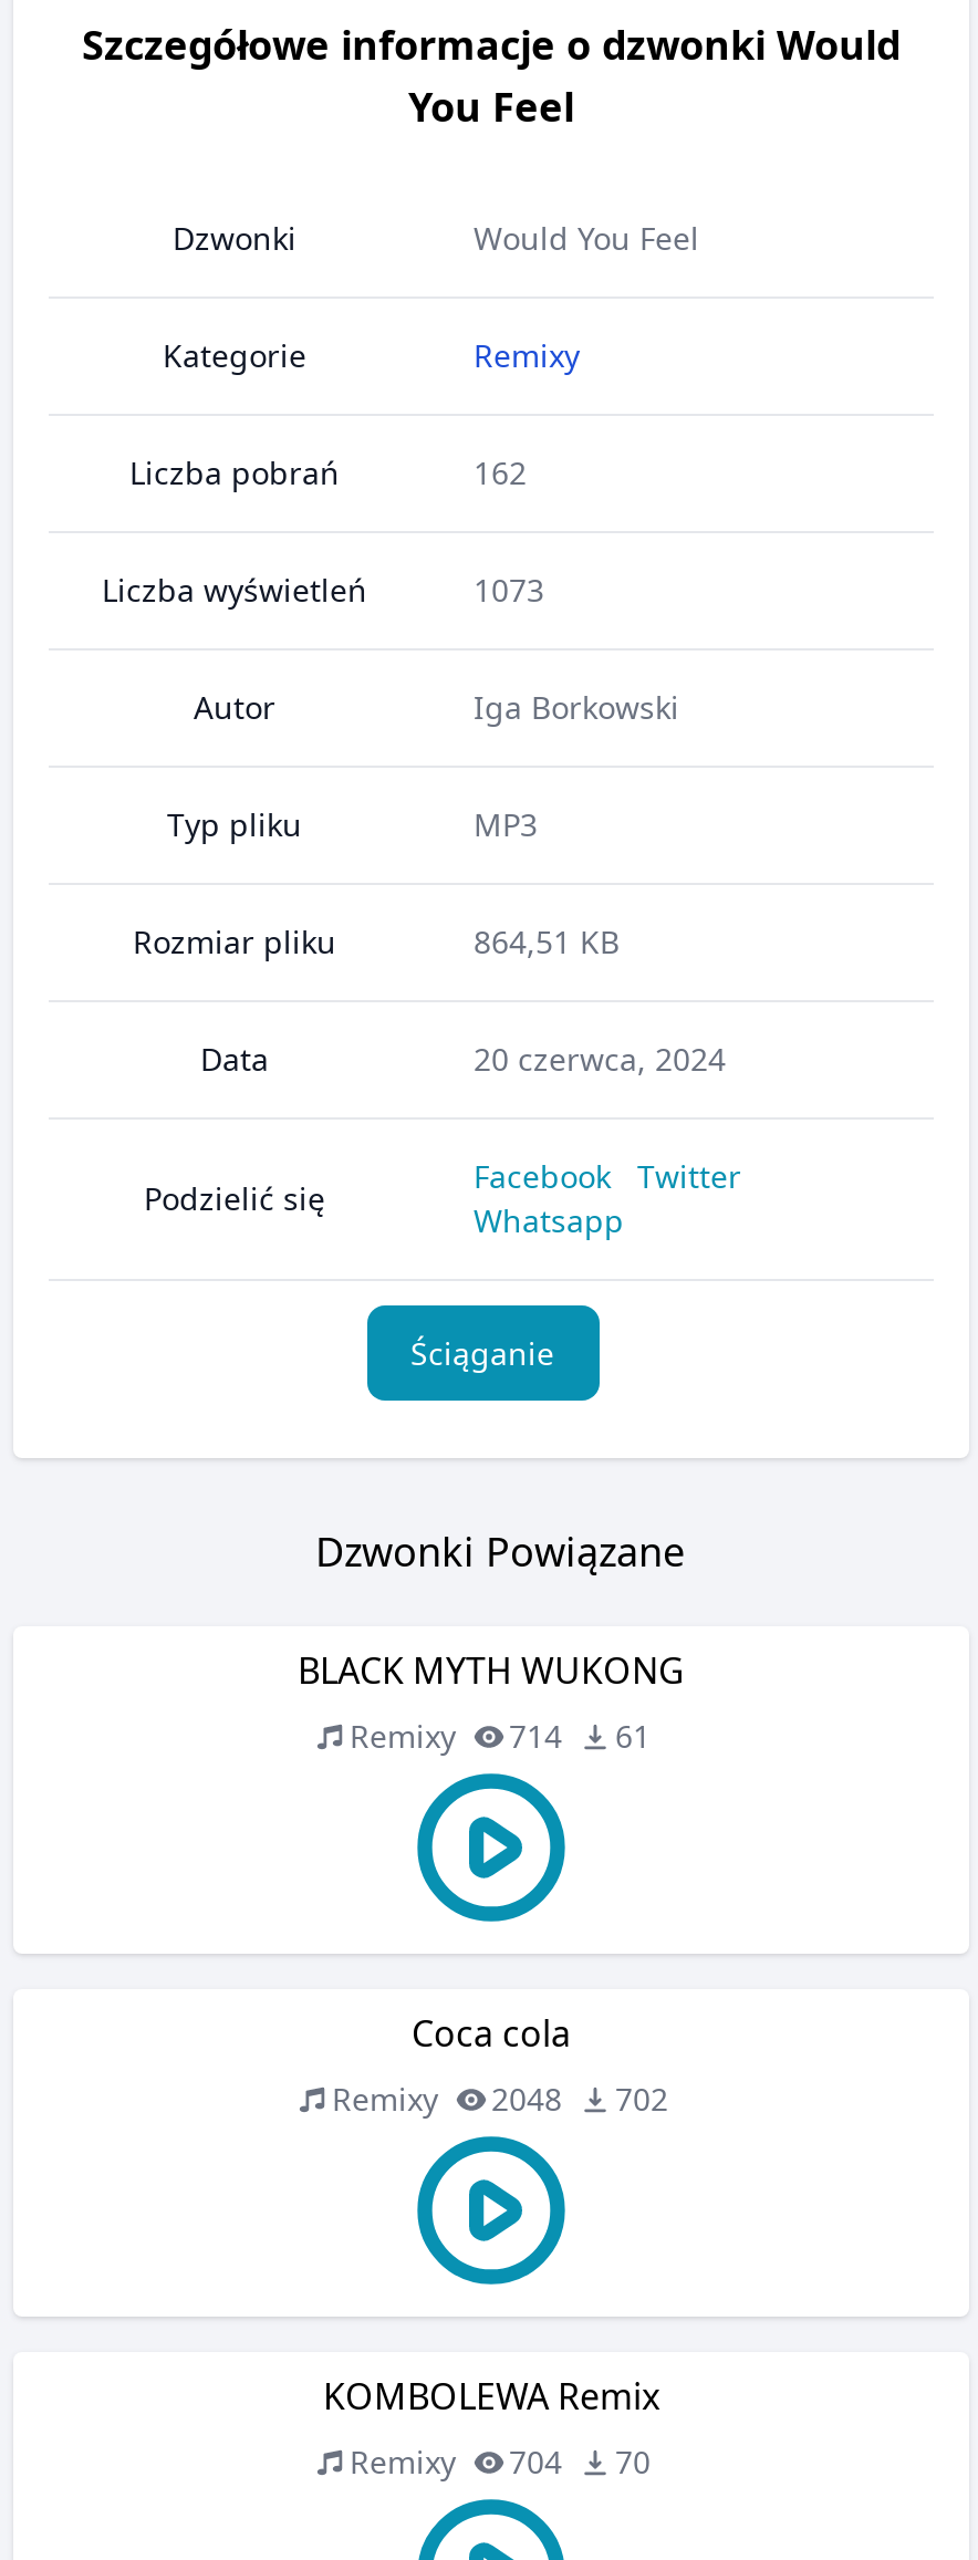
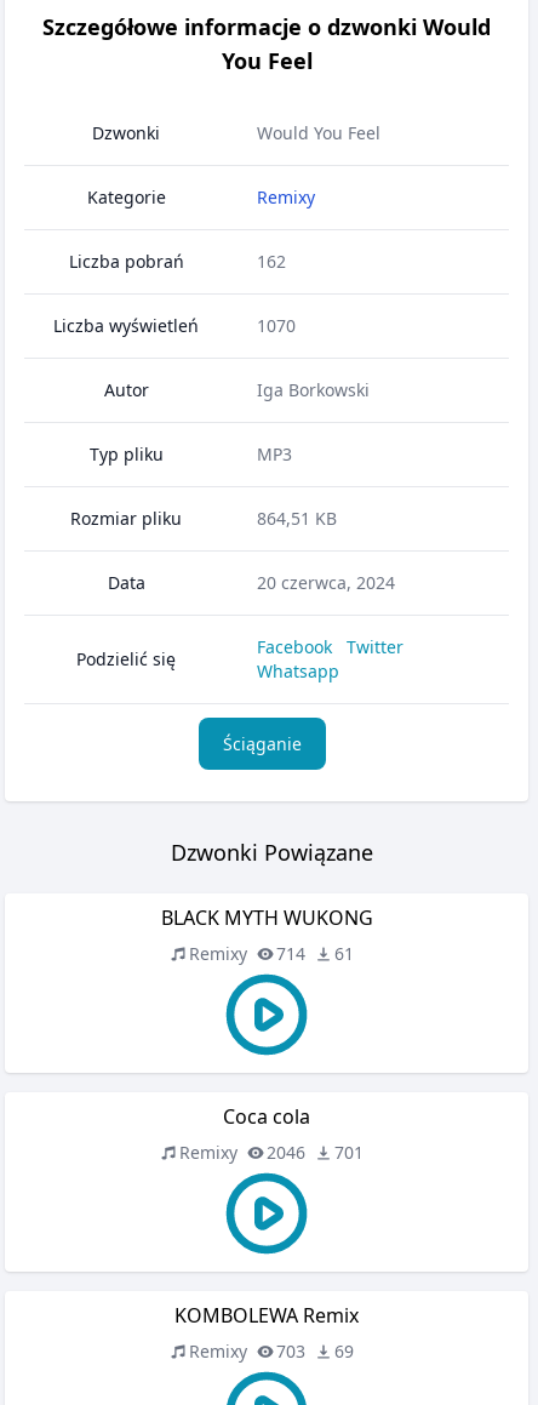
[474,569,544,611] 1073 -> [257,314,296,337] 1070
[491,2078,562,2120] 2048 -> [267,1141,305,1164] 2046
[615,2078,668,2120] 702 -> [334,1141,364,1164] 701
[509,2441,562,2483] 704 -> [276,1340,305,1363] 703
[615,2441,651,2483] 70 -> [334,1340,354,1363] 69

